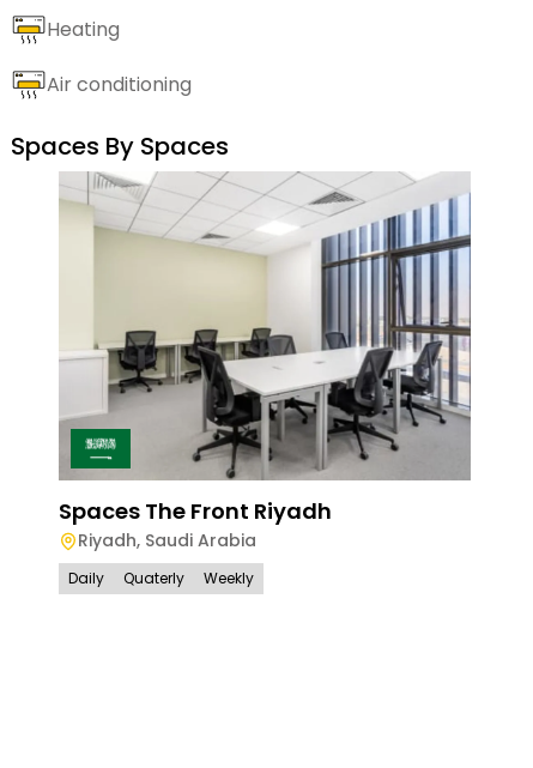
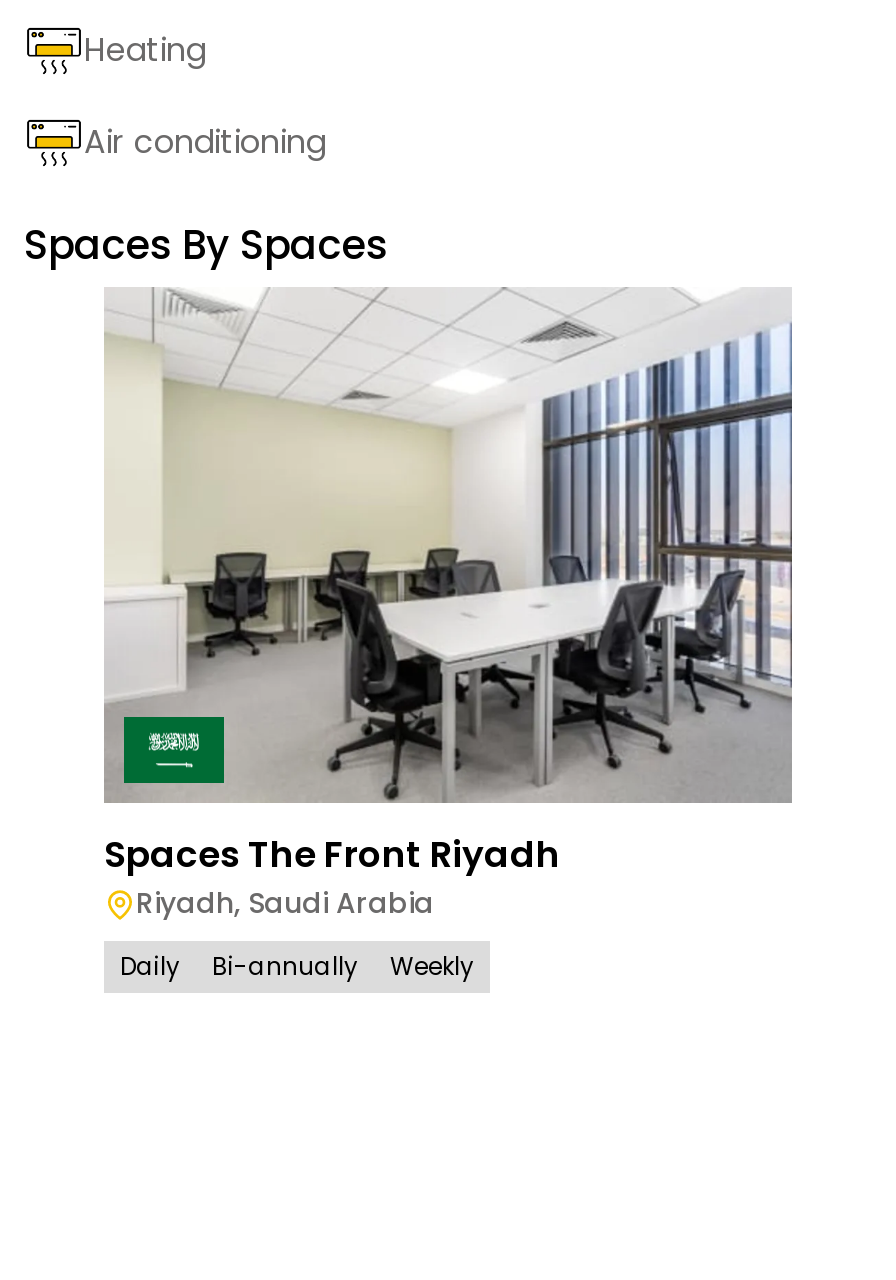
[123,568,184,588] Quaterly -> [212,949,358,983] Bi-annually

